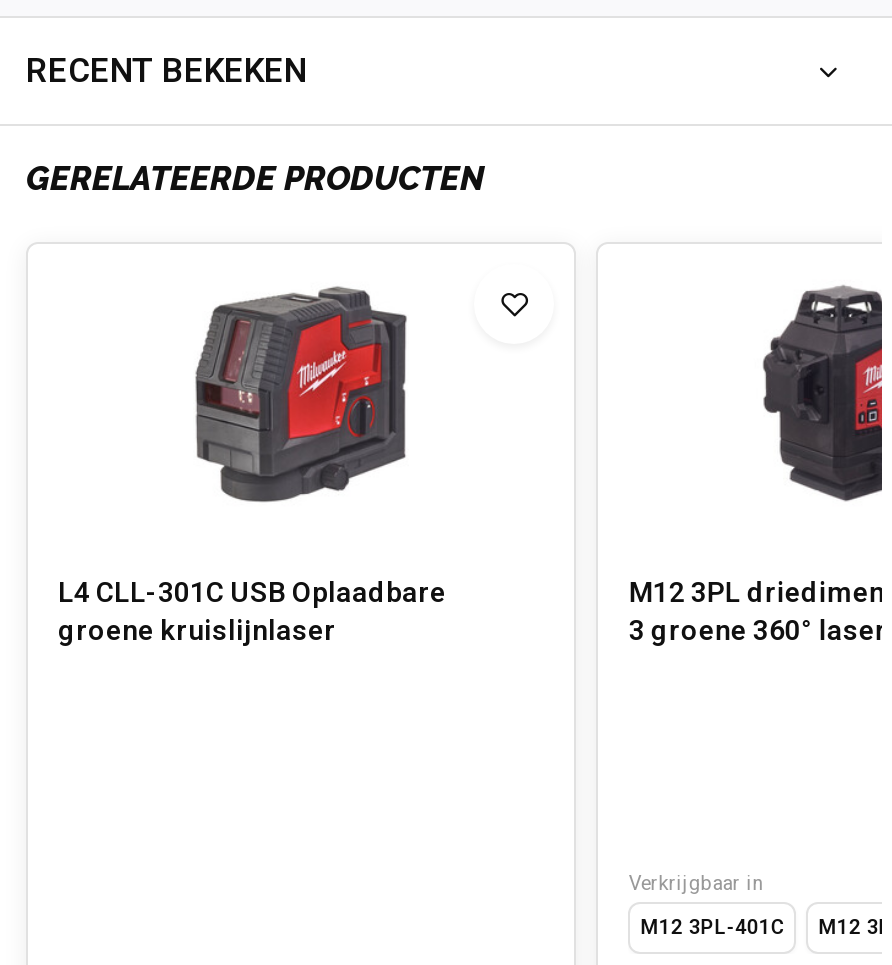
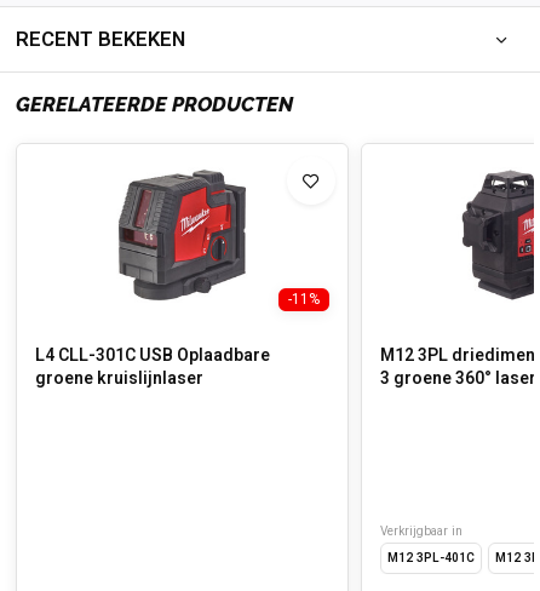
none -> [289,289,320,310] -11%

